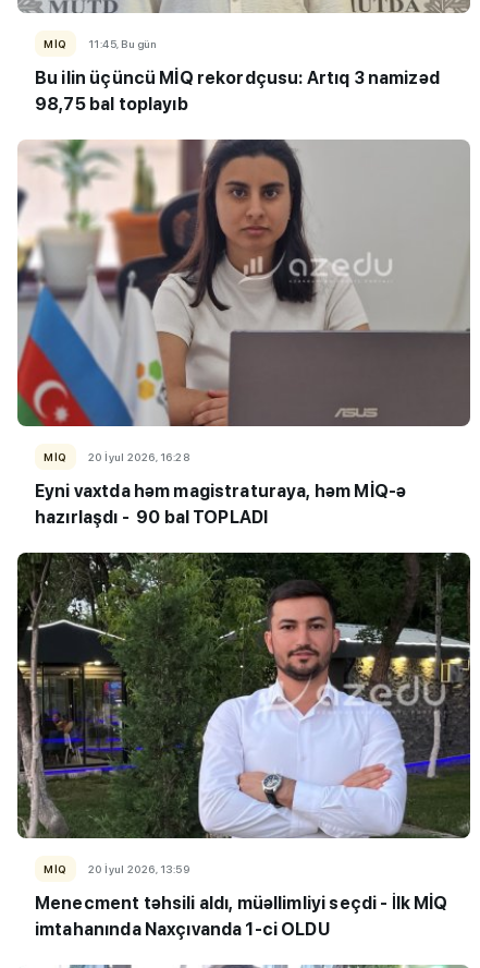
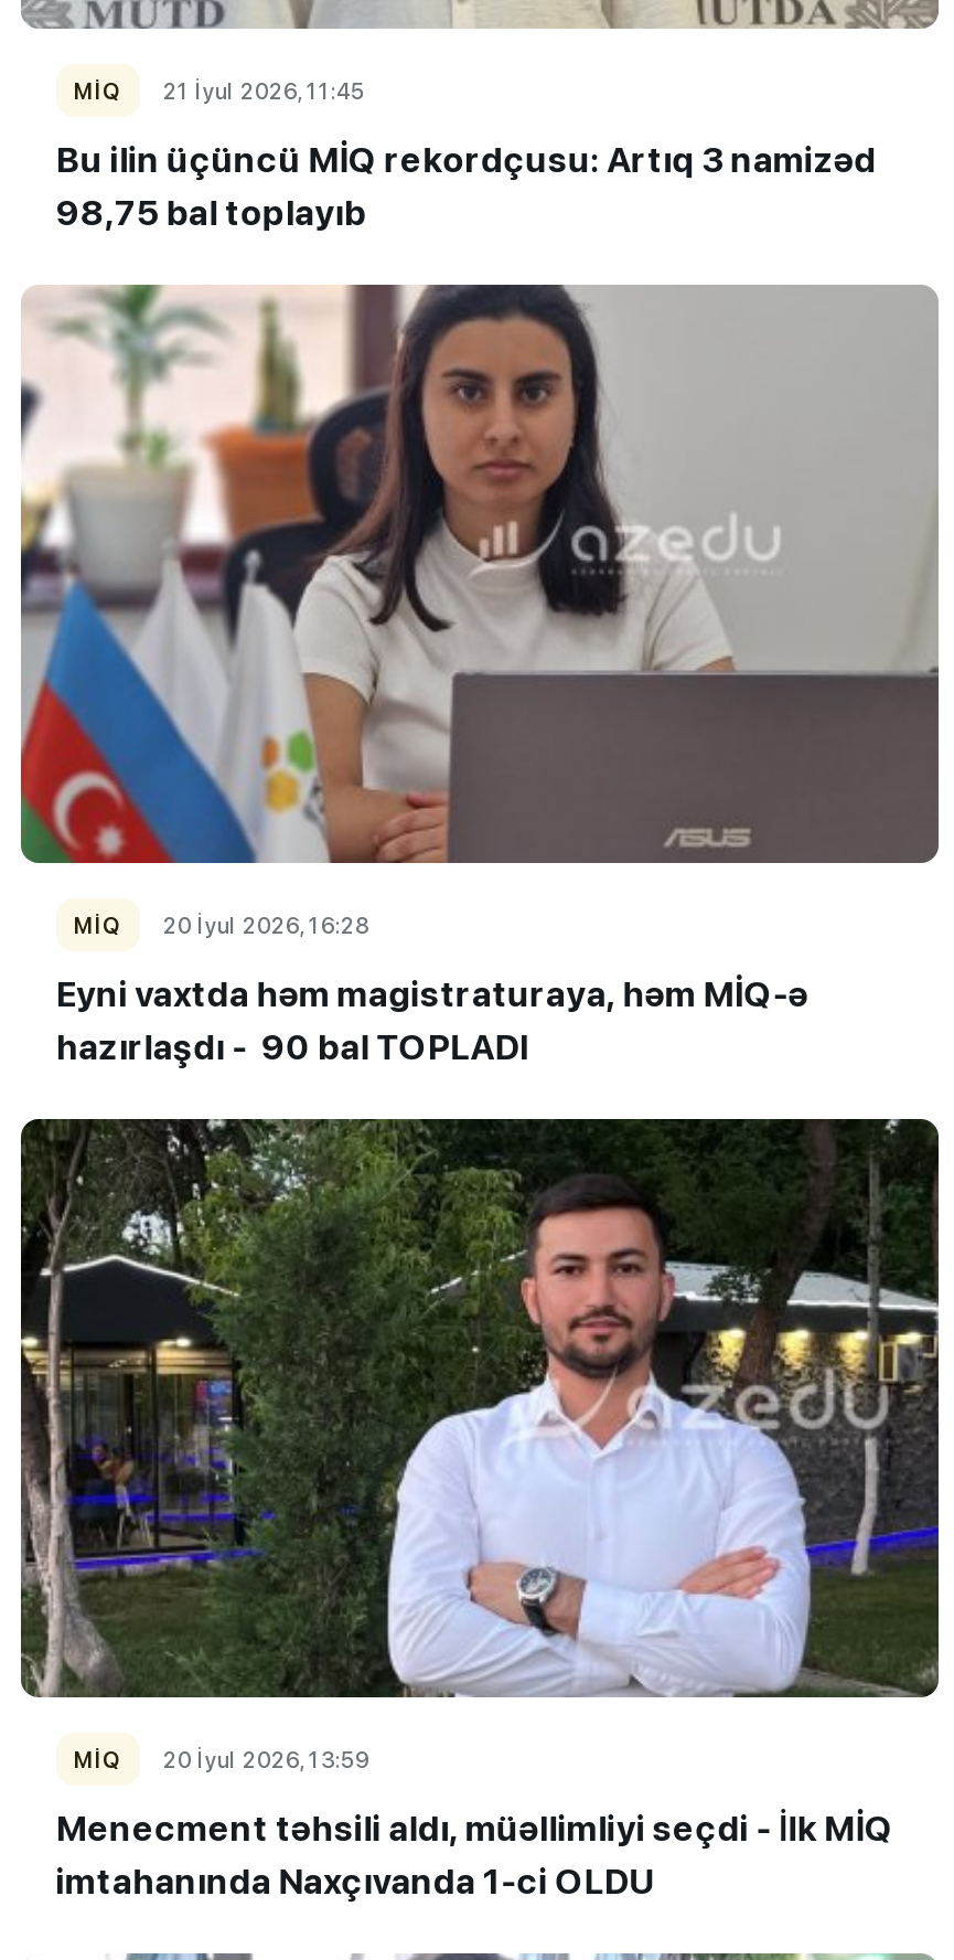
[44,37,156,51] MİQ 11:45, Bu gün -> [74,76,365,102] MİQ 21 İyul 2026, 11:45

